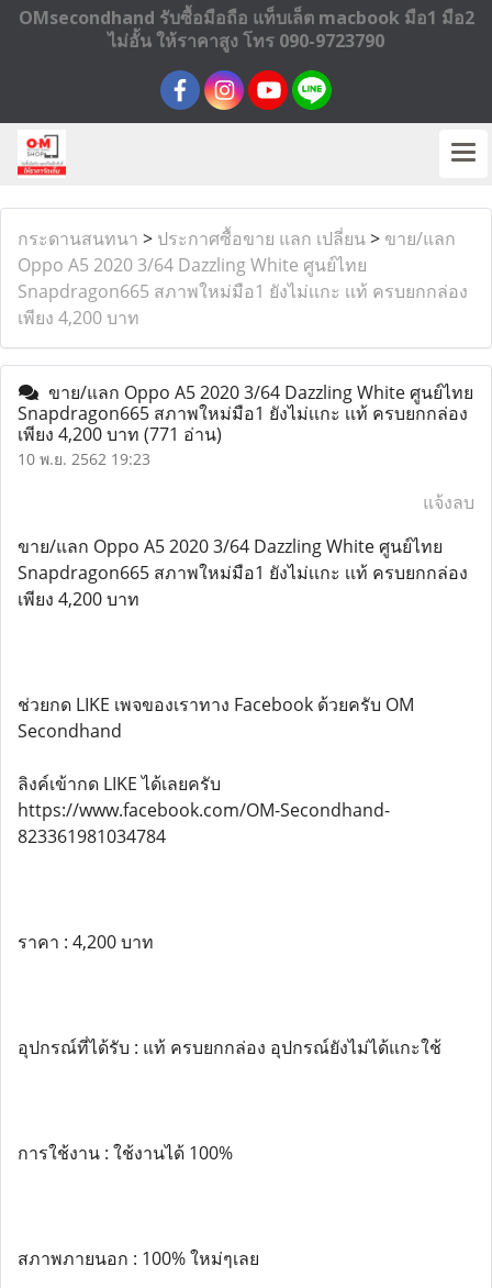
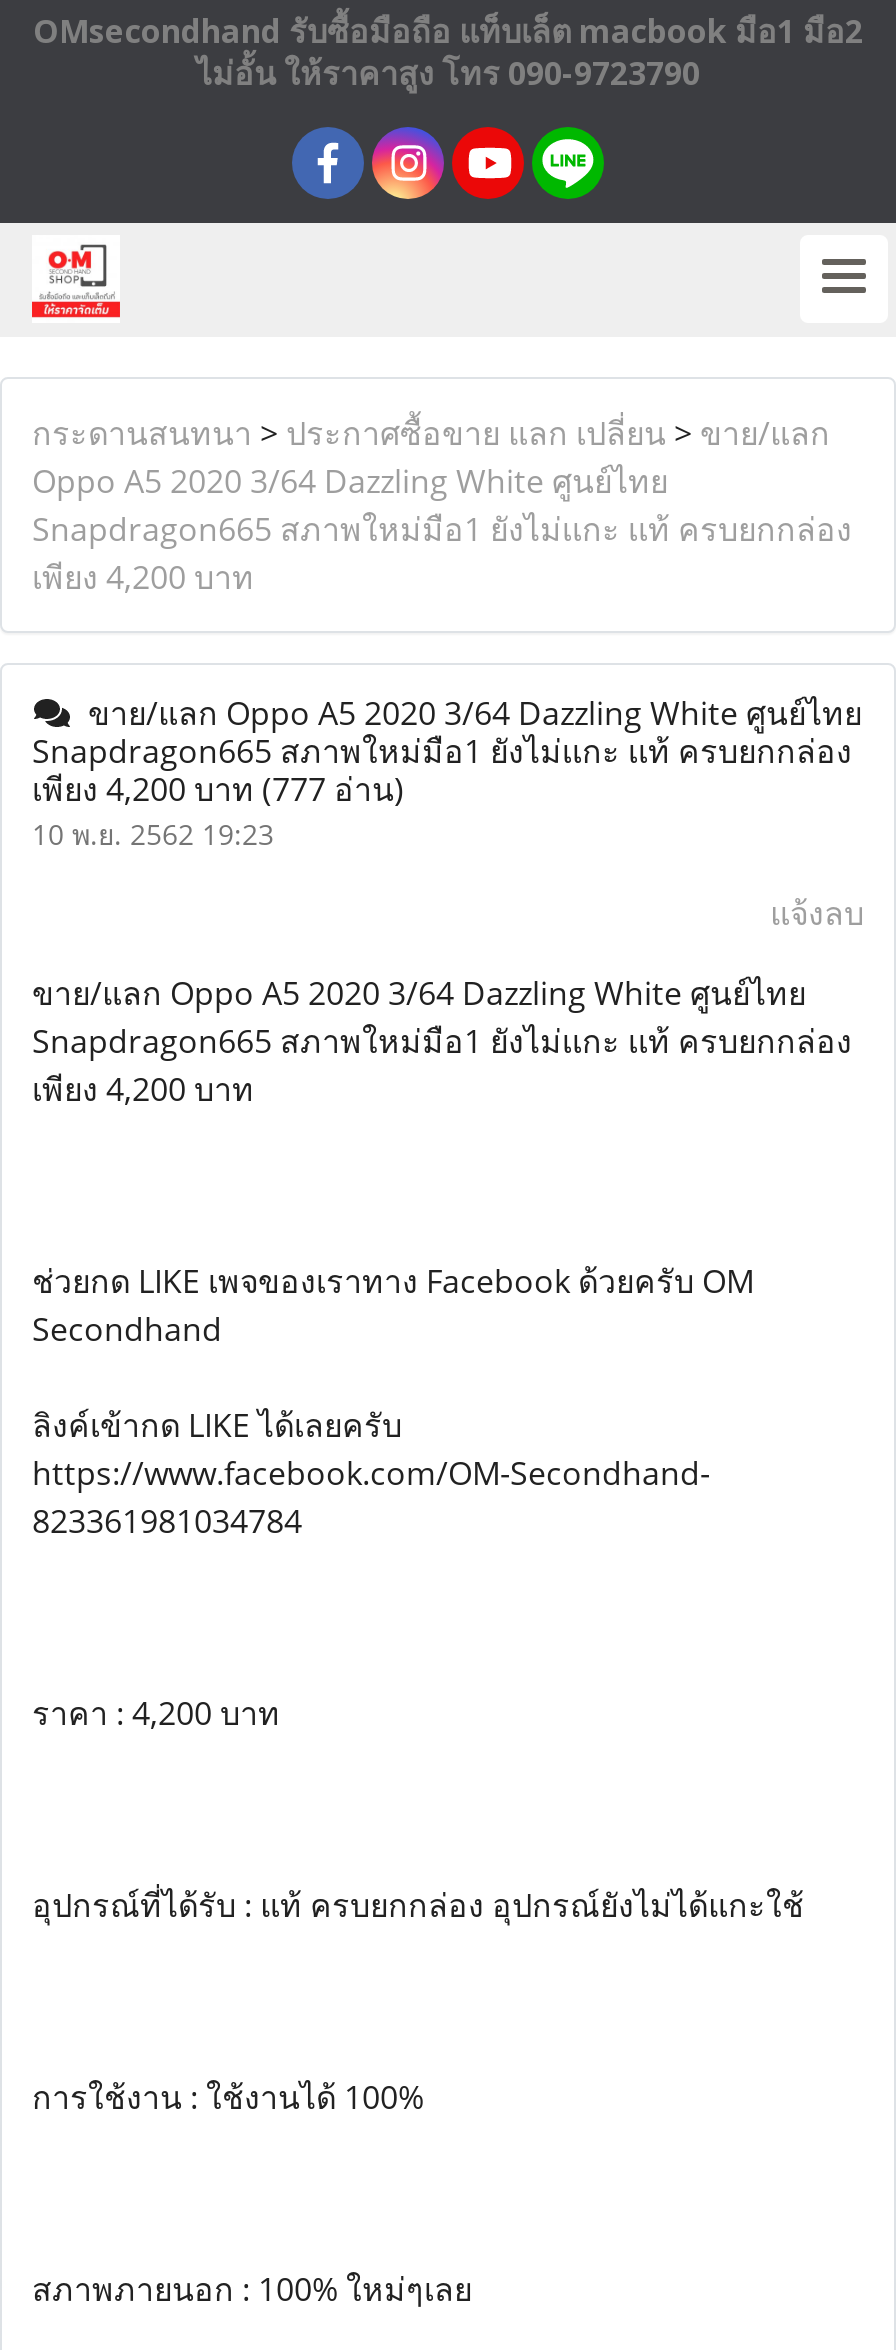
[18,422,222,446] เพียง 4,200 บาท(771 อ่าน) -> [32,767,404,811] เพียง 4,200 บาท(777 อ่าน)

